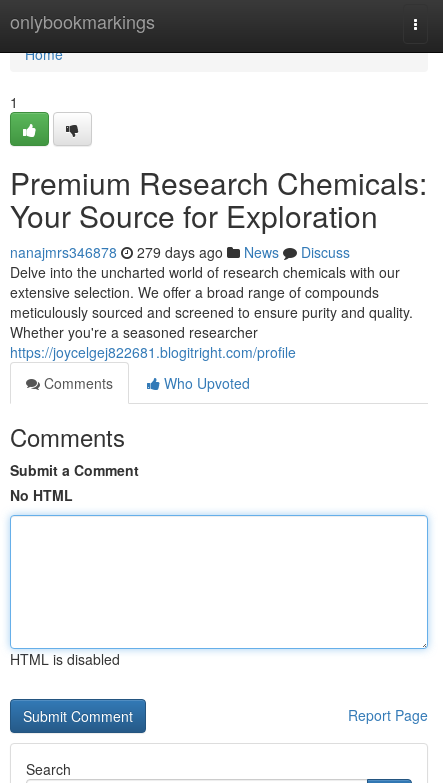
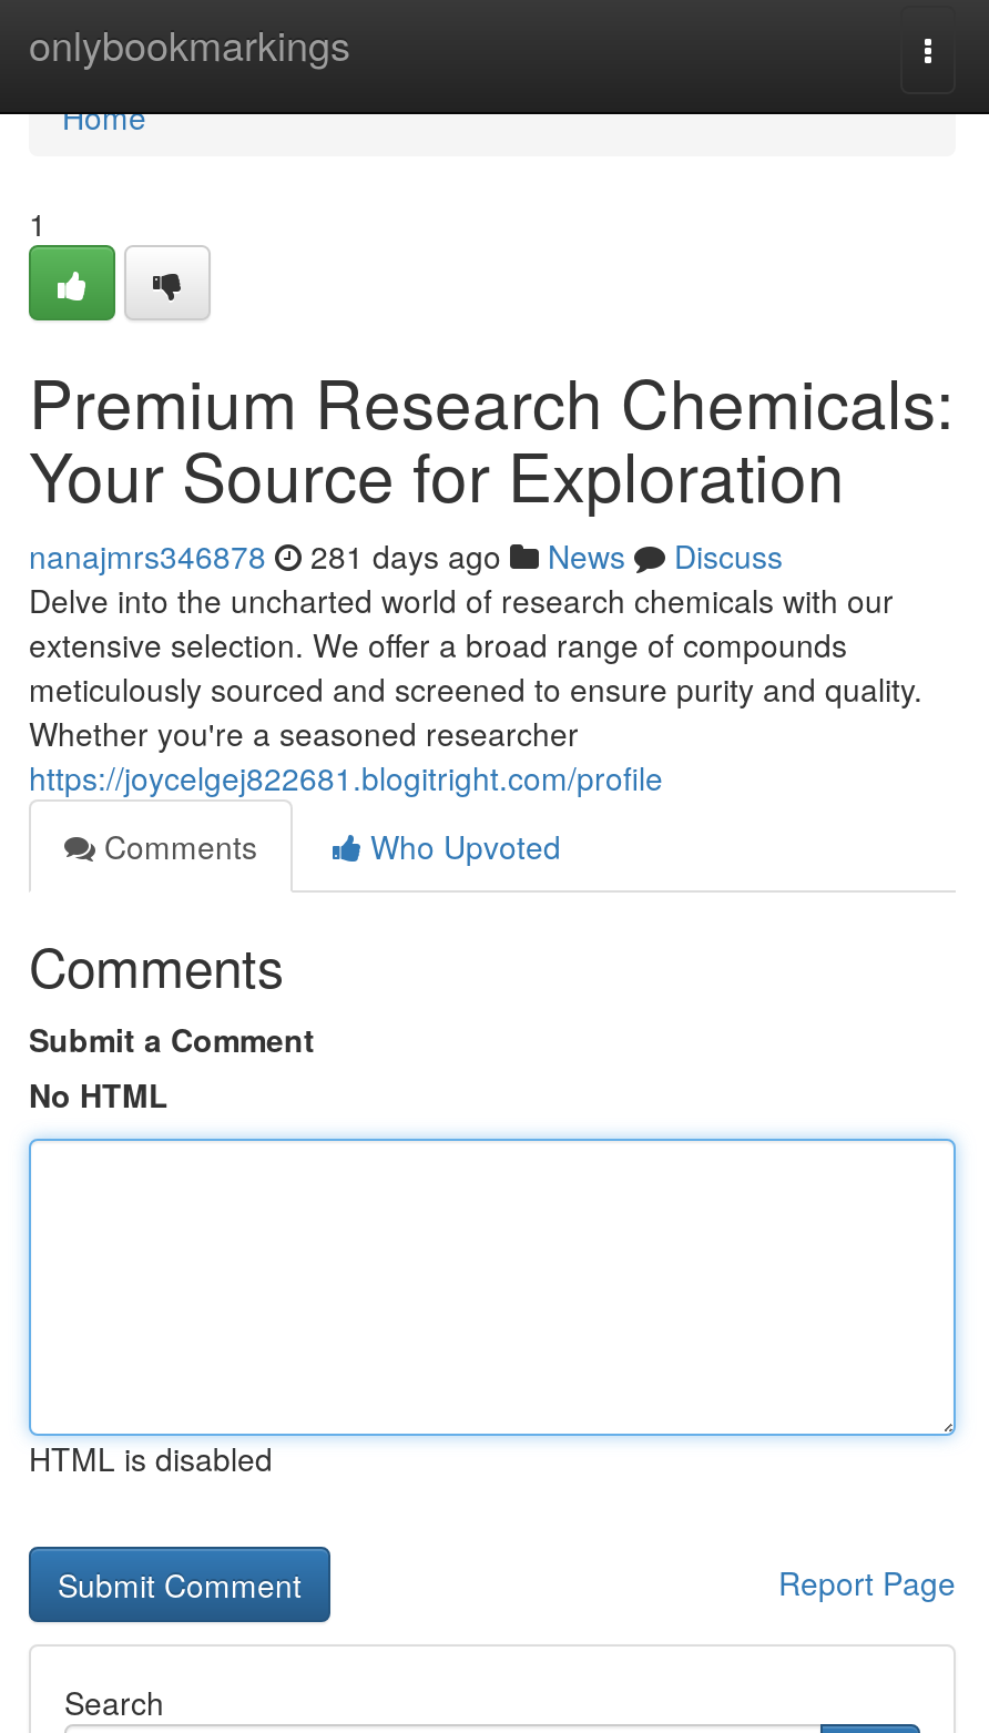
[10,242,350,262] nanajmrs346878 279 days ago News Discuss -> [29,533,783,578] nanajmrs346878 281 days ago News Discuss

